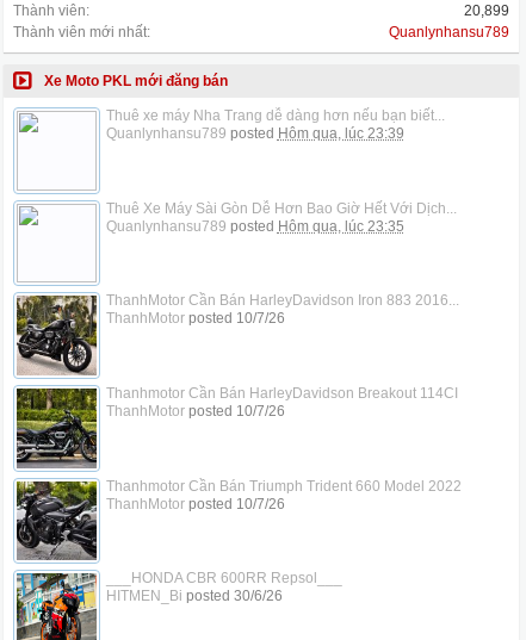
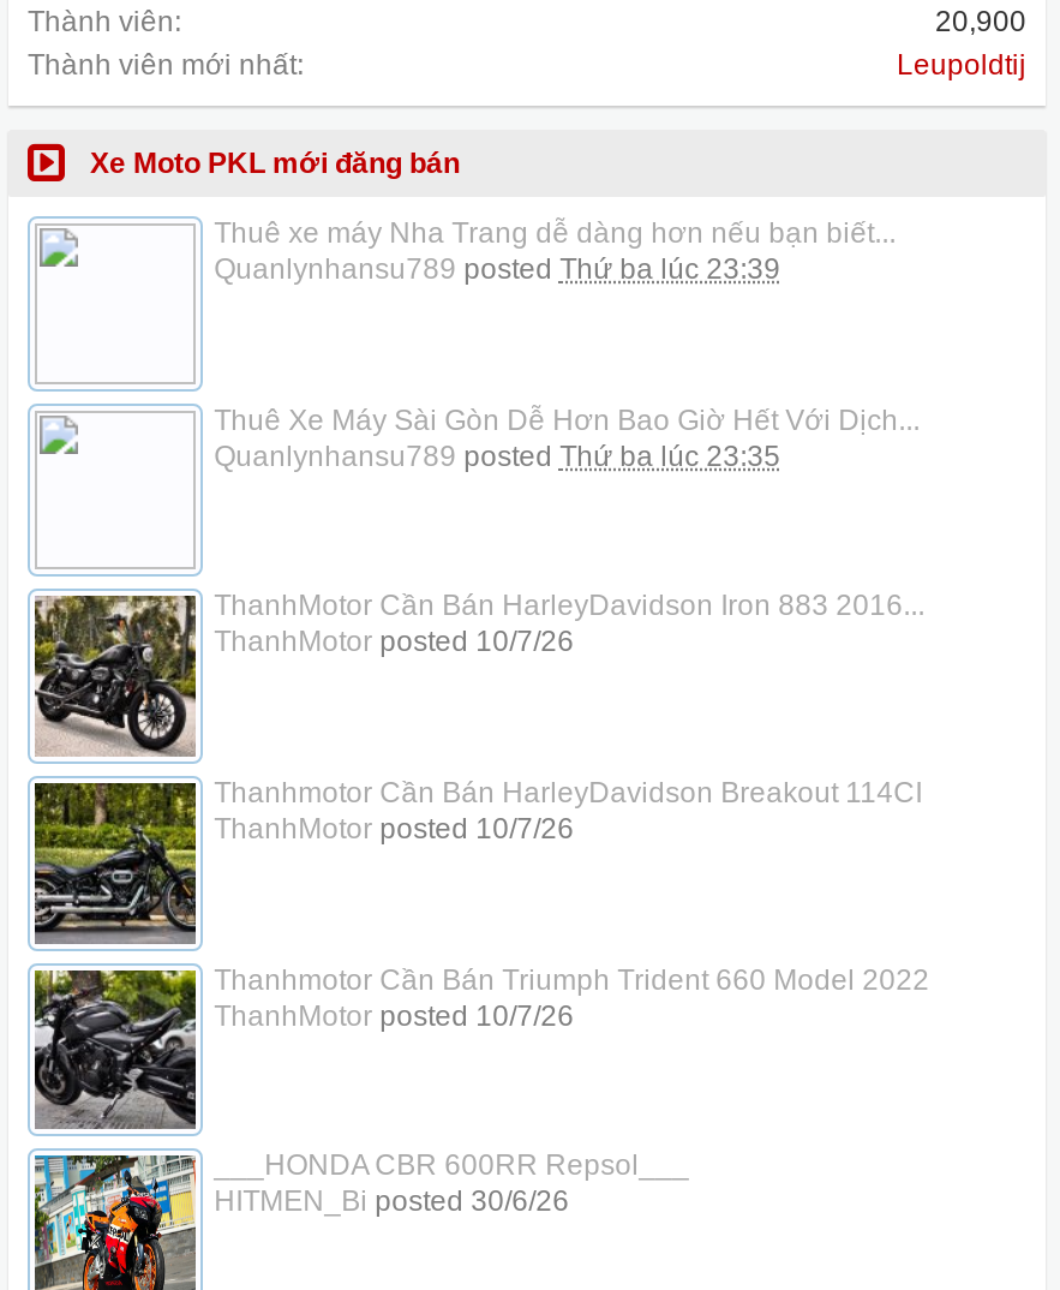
[464,2,509,19] 20,899 -> [935,5,1026,38] 20,900
[389,24,509,41] Quanlynhansu789 -> [897,48,1026,82] Leupoldtij
[106,125,404,142] Quanlynhansu789 posted Hôm qua, lúc 23:39 -> [214,252,781,286] Quanlynhansu789 posted Thứ ba lúc 23:39
[106,218,404,234] Quanlynhansu789 posted Hôm qua, lúc 23:35 -> [214,439,781,473] Quanlynhansu789 posted Thứ ba lúc 23:35

